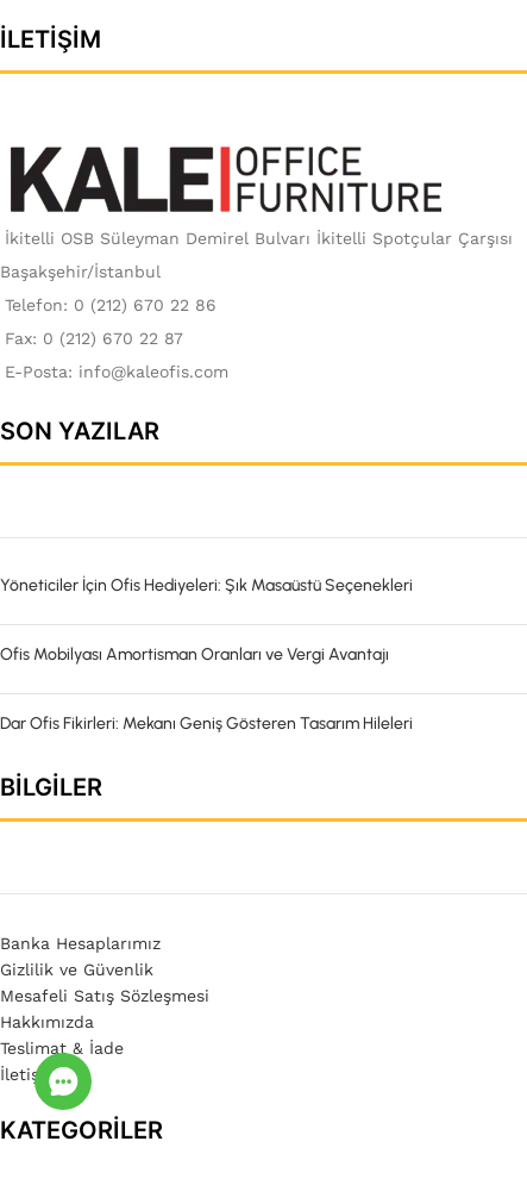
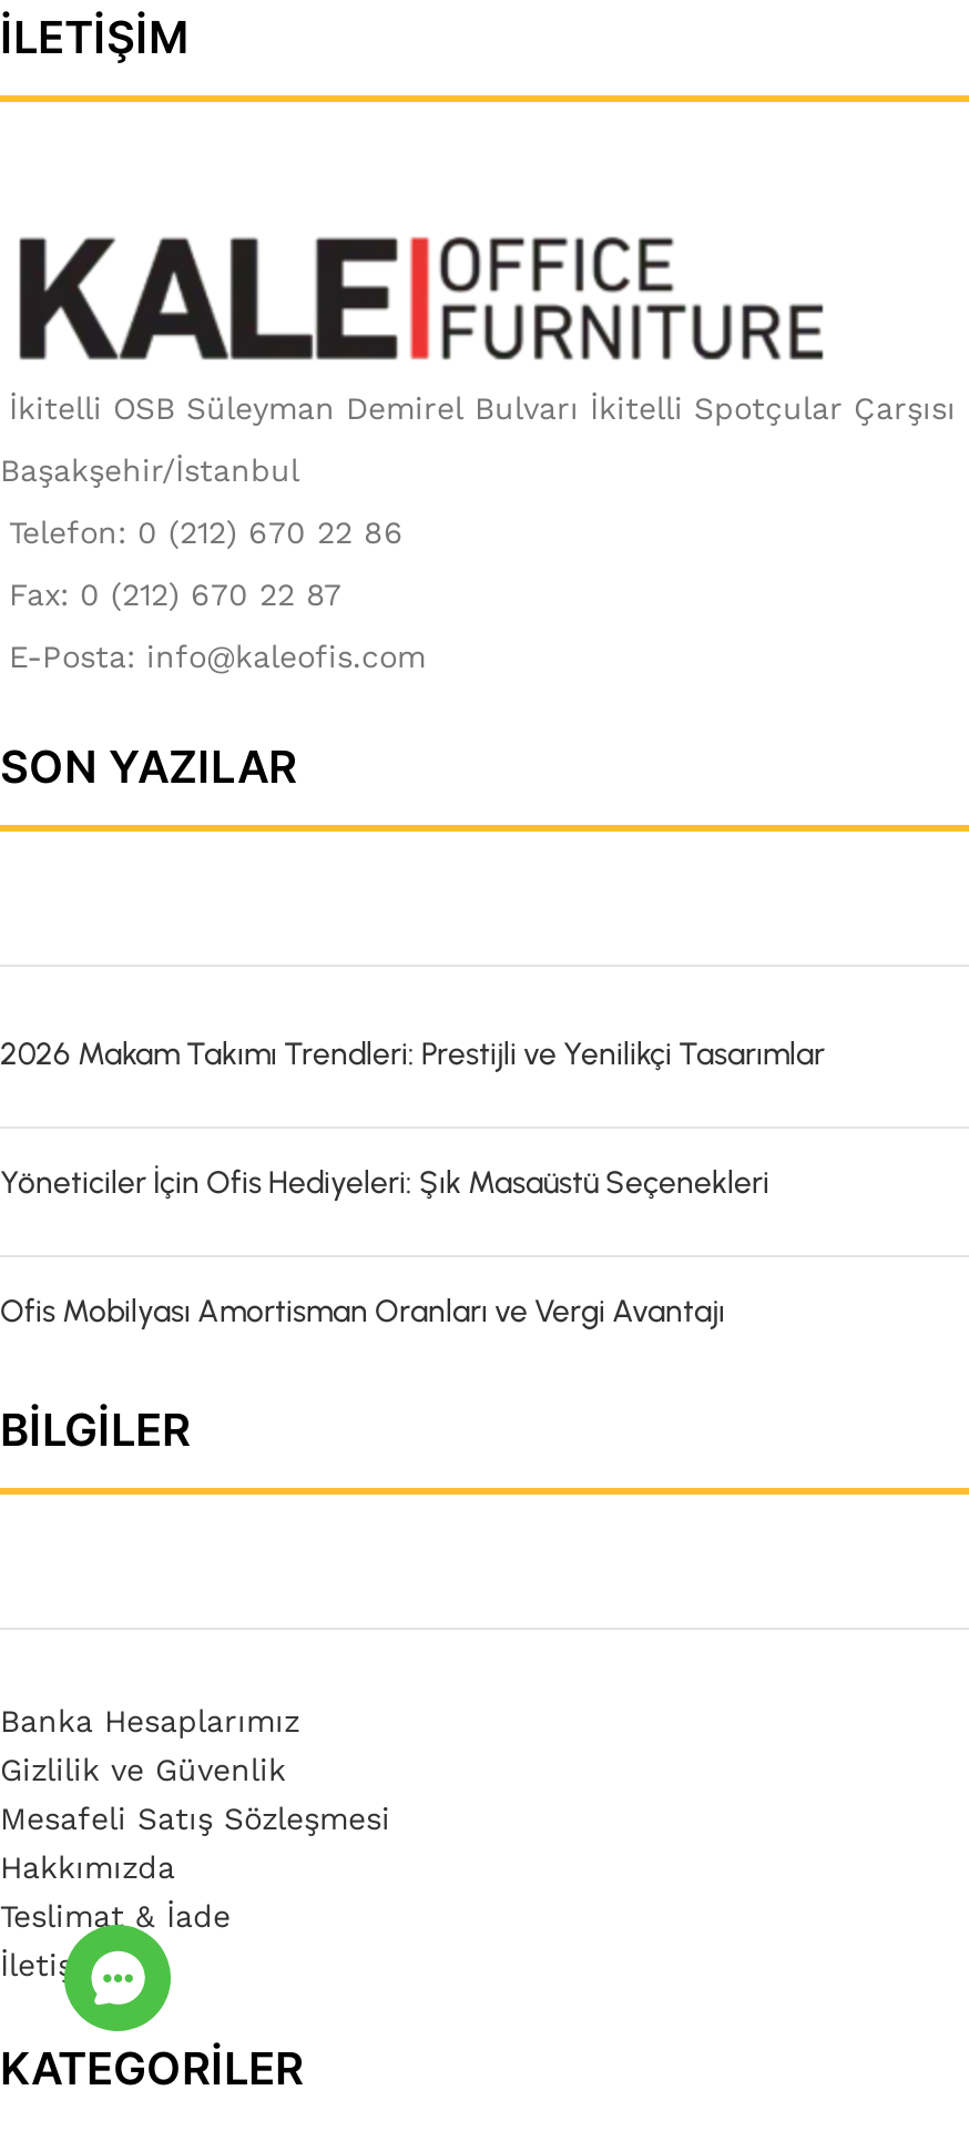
none -> [0,1036,825,1073] 2026 Makam Takımı Trendleri: Prestijli ve Yenilikçi Tasarımlar
moved [0,575,413,665] -> [0,1164,769,1330]: Yöneticiler İçin Ofis Hediyeleri: Şık Masaüstü Seçenekleri | Ofis Mobilyası Amortisman Oranları ve Vergi Avantajı
[0,713,413,734] Dar Ofis Fikirleri: Mekanı Geniş Gösteren Tasarım Hileleri -> none

